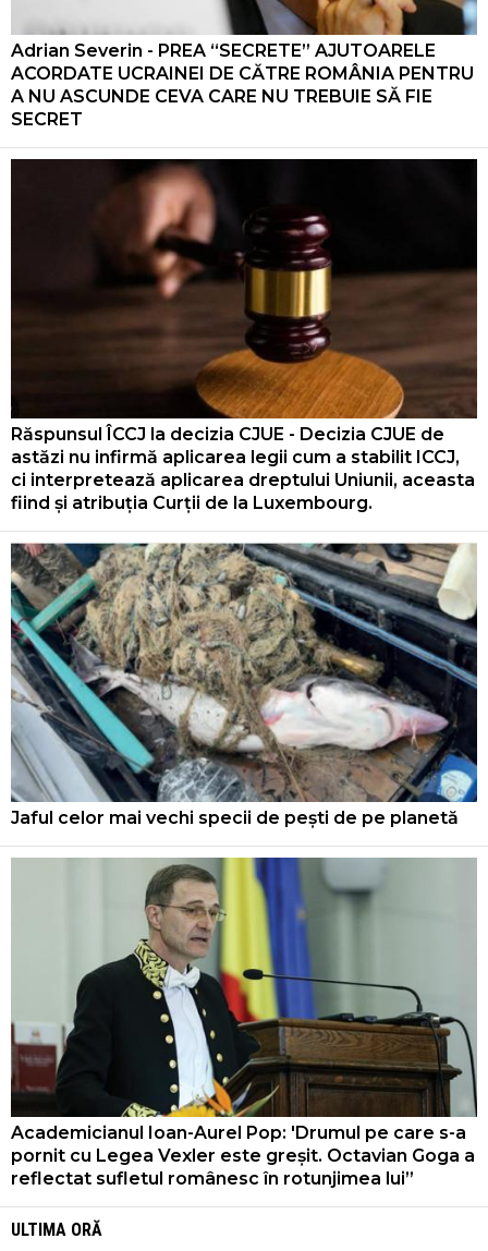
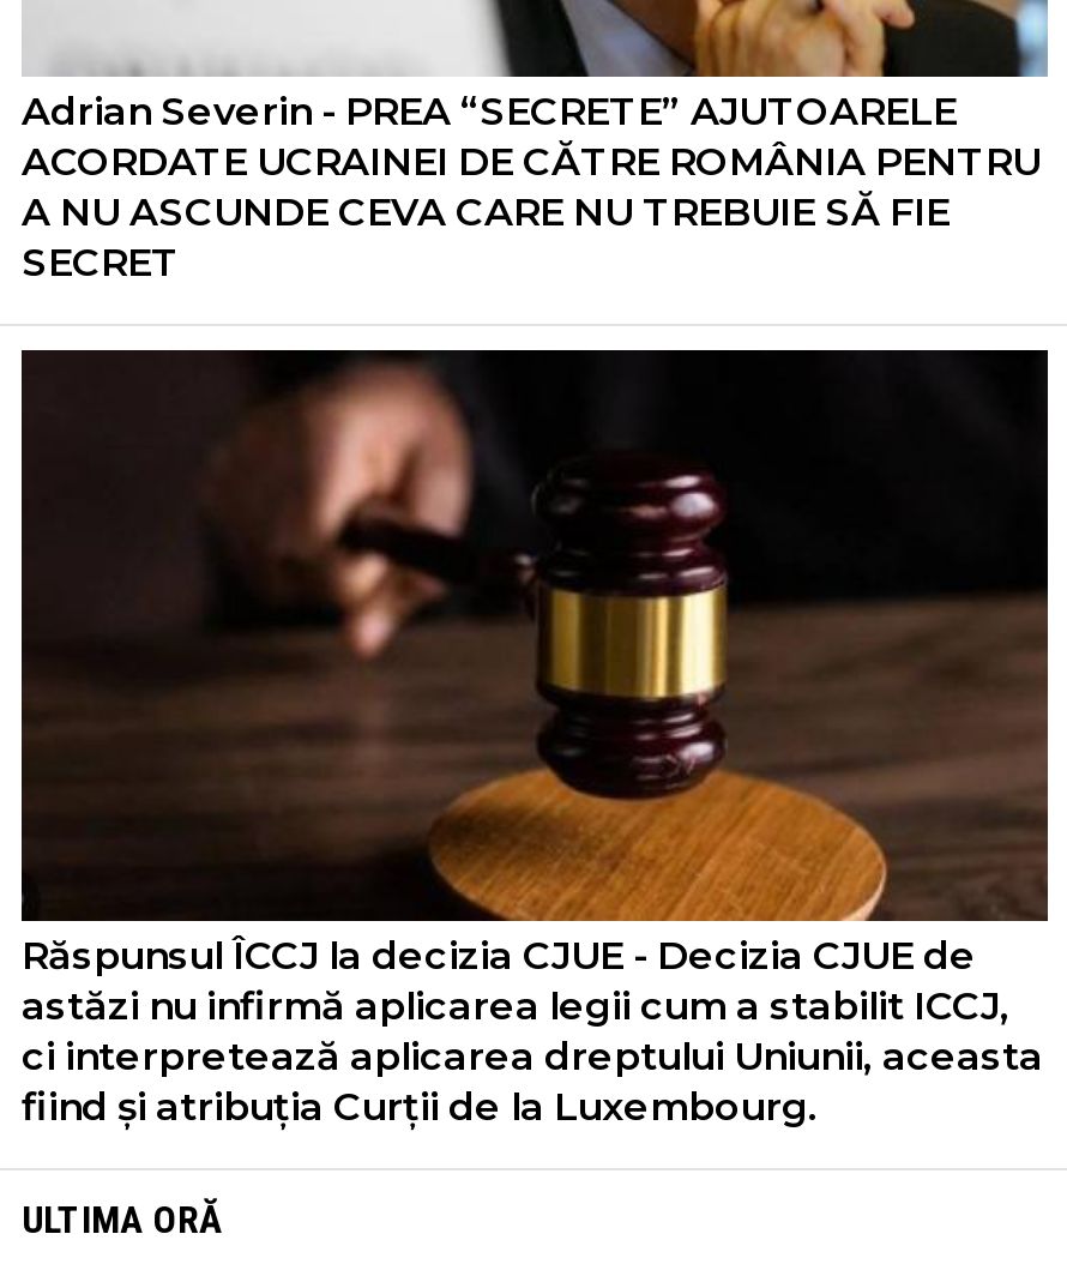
[10,542,478,828] [image] | Jaful celor mai vechi specii de pești de pe planetă -> none
[10,857,478,1189] [image] | Academicianul Ioan-Aurel Pop: 'Drumul pe care s-a | pornit cu Legea Vexler este greșit. Octavian Goga a | reflectat sufletul românesc în rotunjimea lui” -> none

